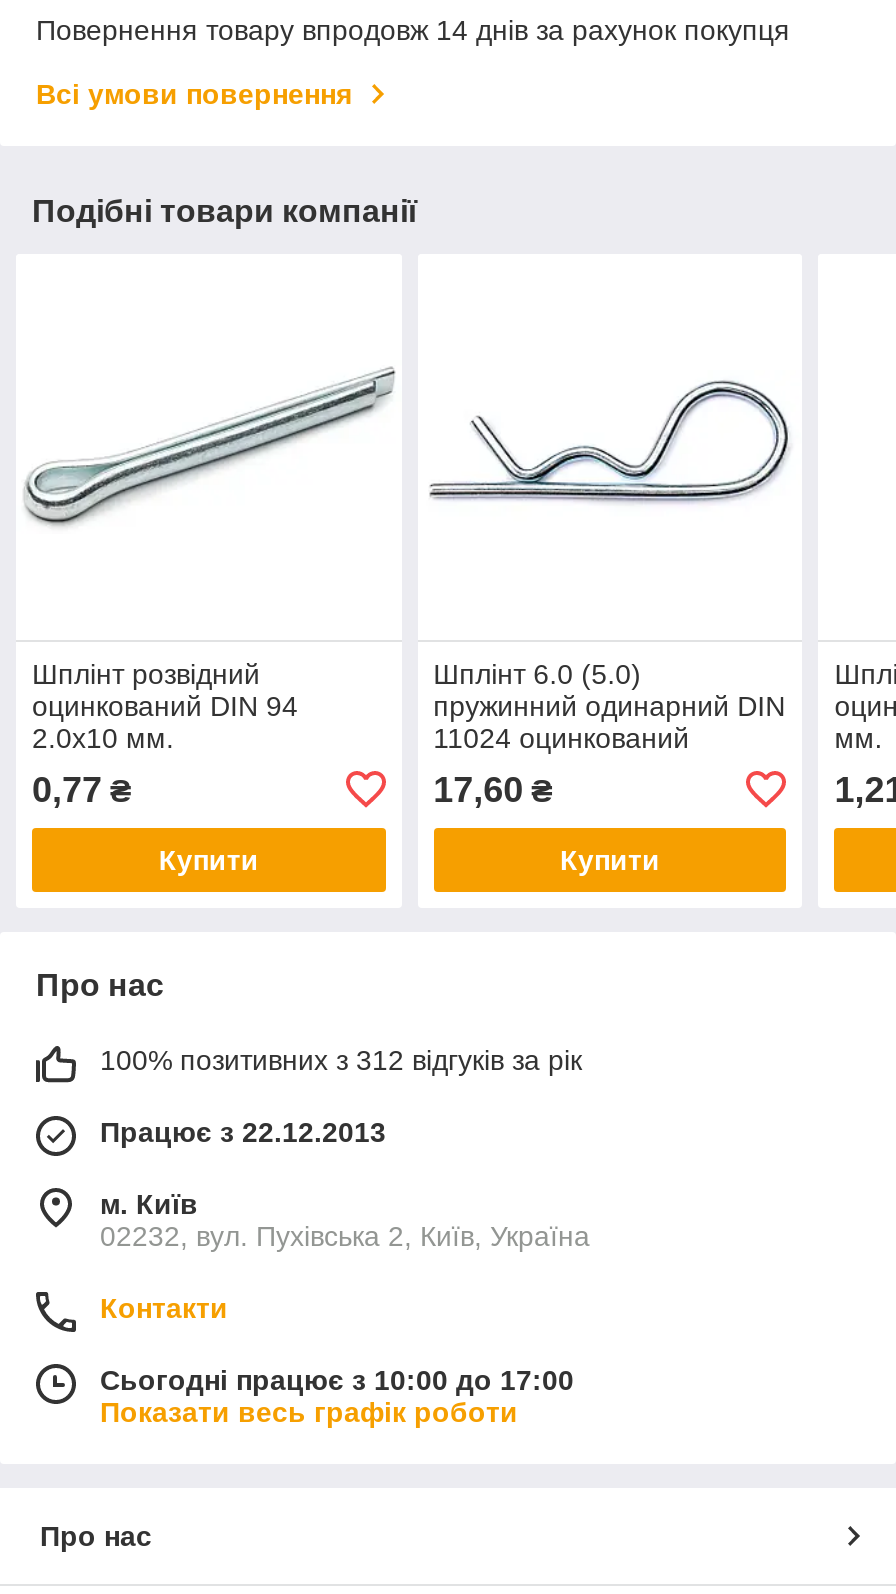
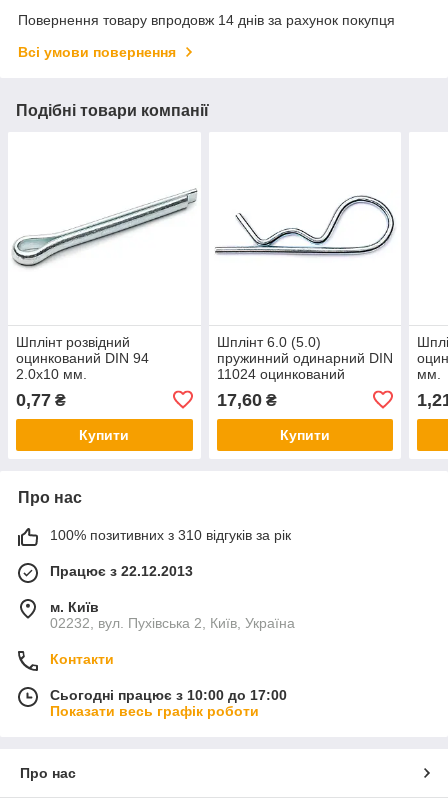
[100,1044,582,1076] 100% позитивних з 312 відгуків за рік -> [50,527,291,543] 100% позитивних з 310 відгуків за рік

